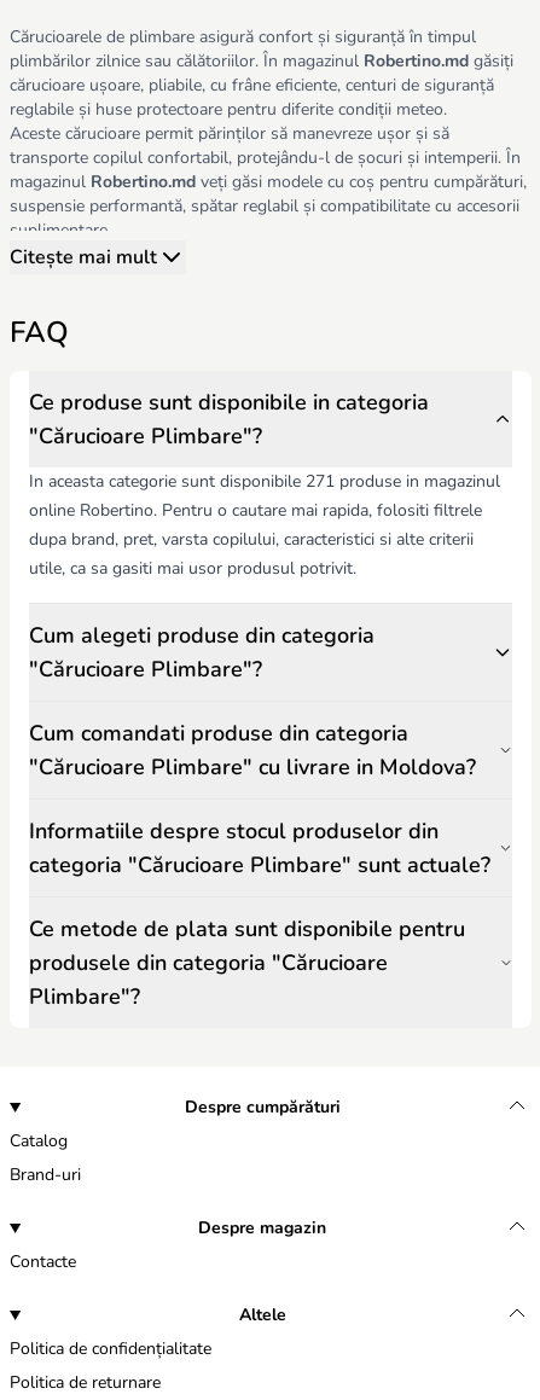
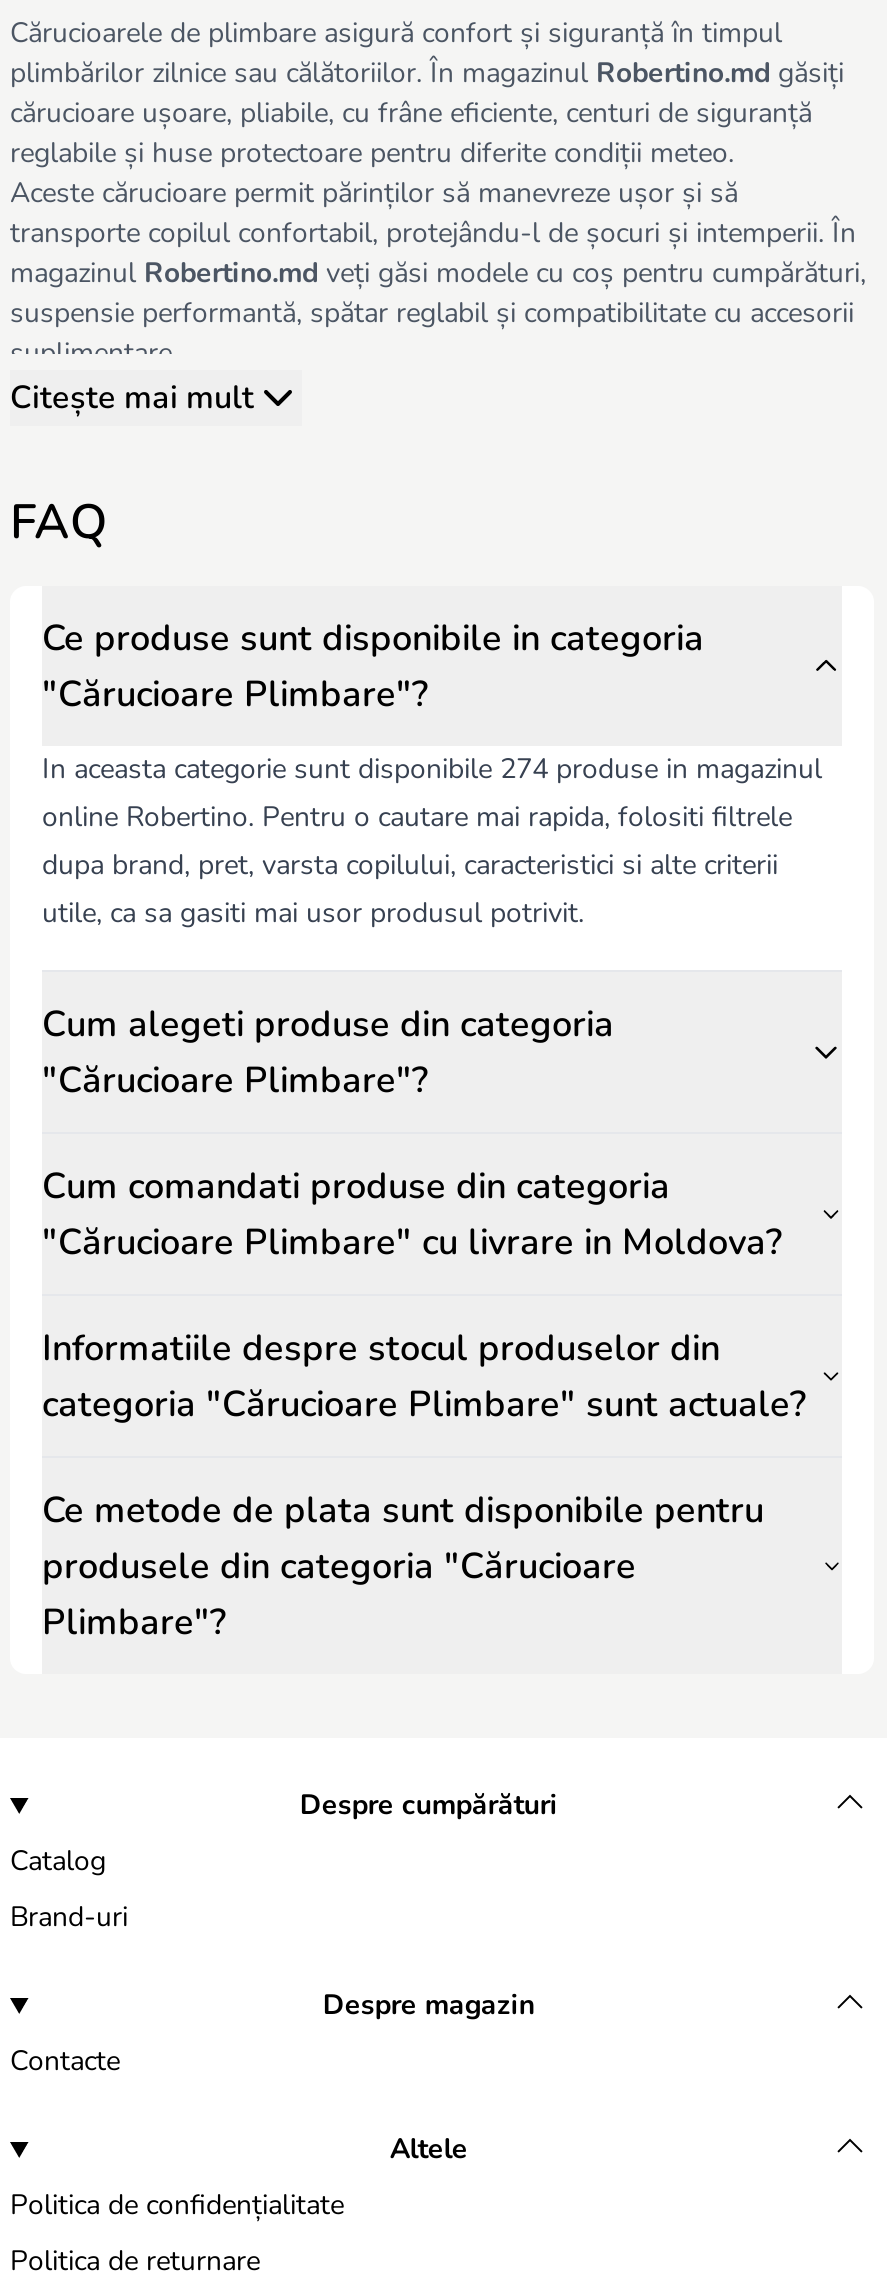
[29,470,500,493] In aceasta categorie sunt disponibile 271 produse in magazinul -> [42,750,822,788] In aceasta categorie sunt disponibile 274 produse in magazinul

